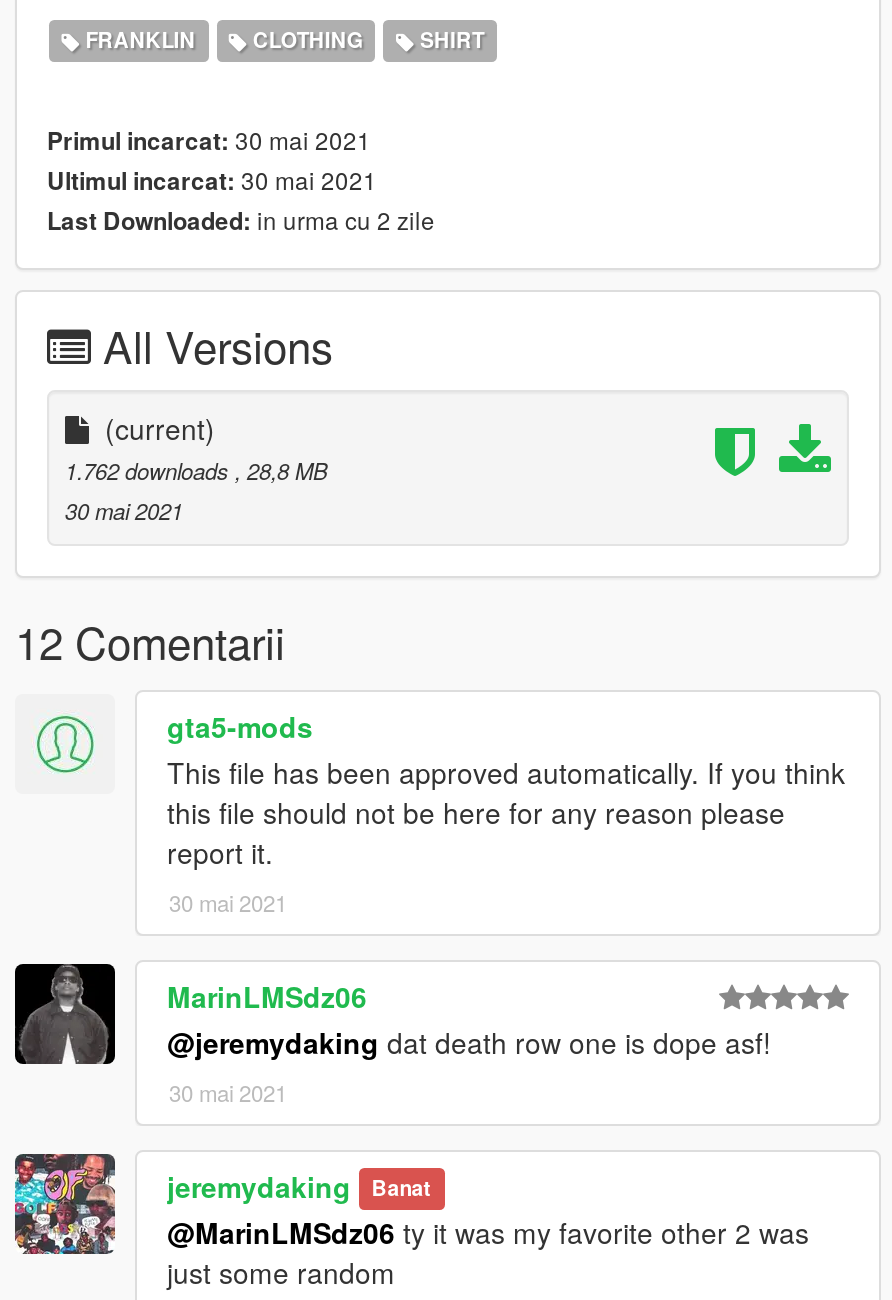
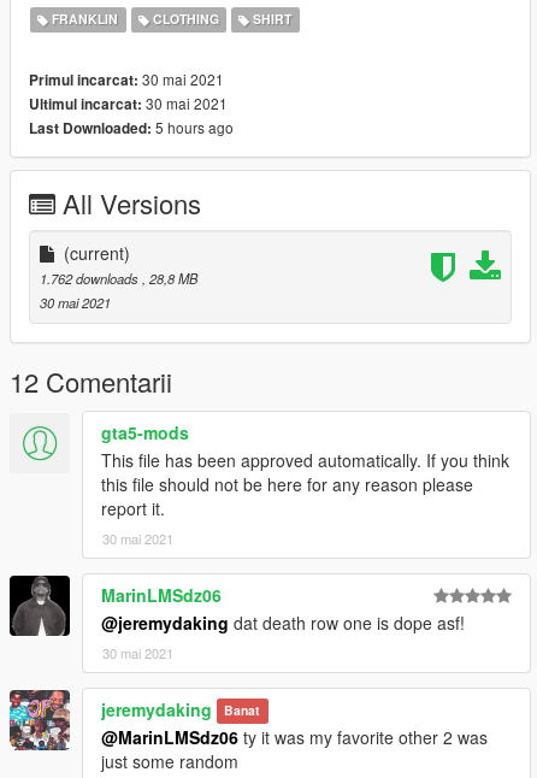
[47,201,435,237] Last Downloaded: in urma cu 2 zile -> [29,116,234,138] Last Downloaded: 5 hours ago

